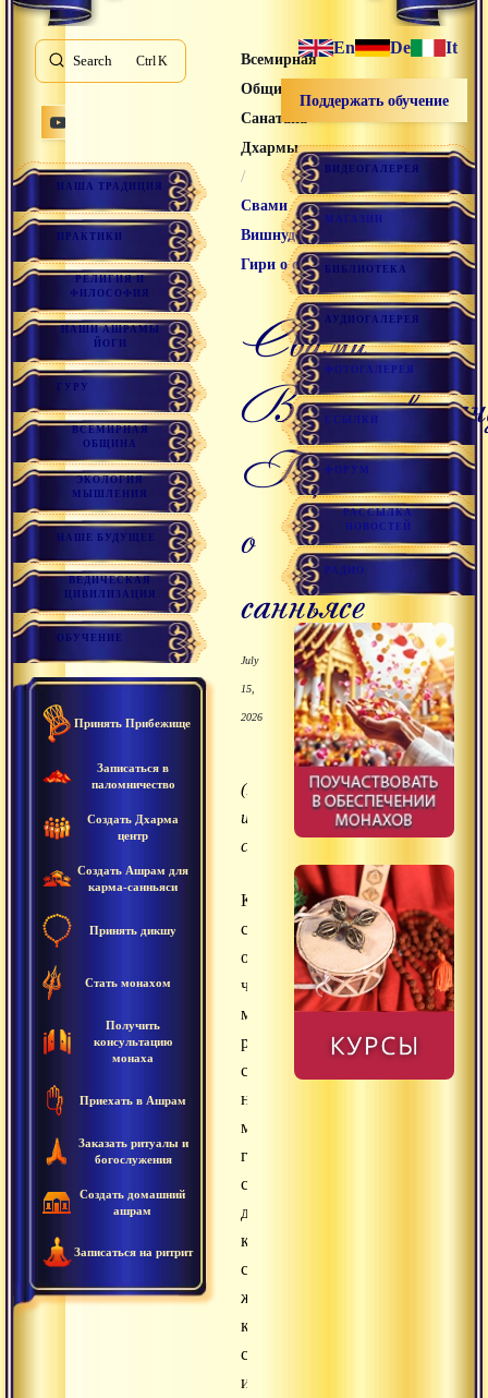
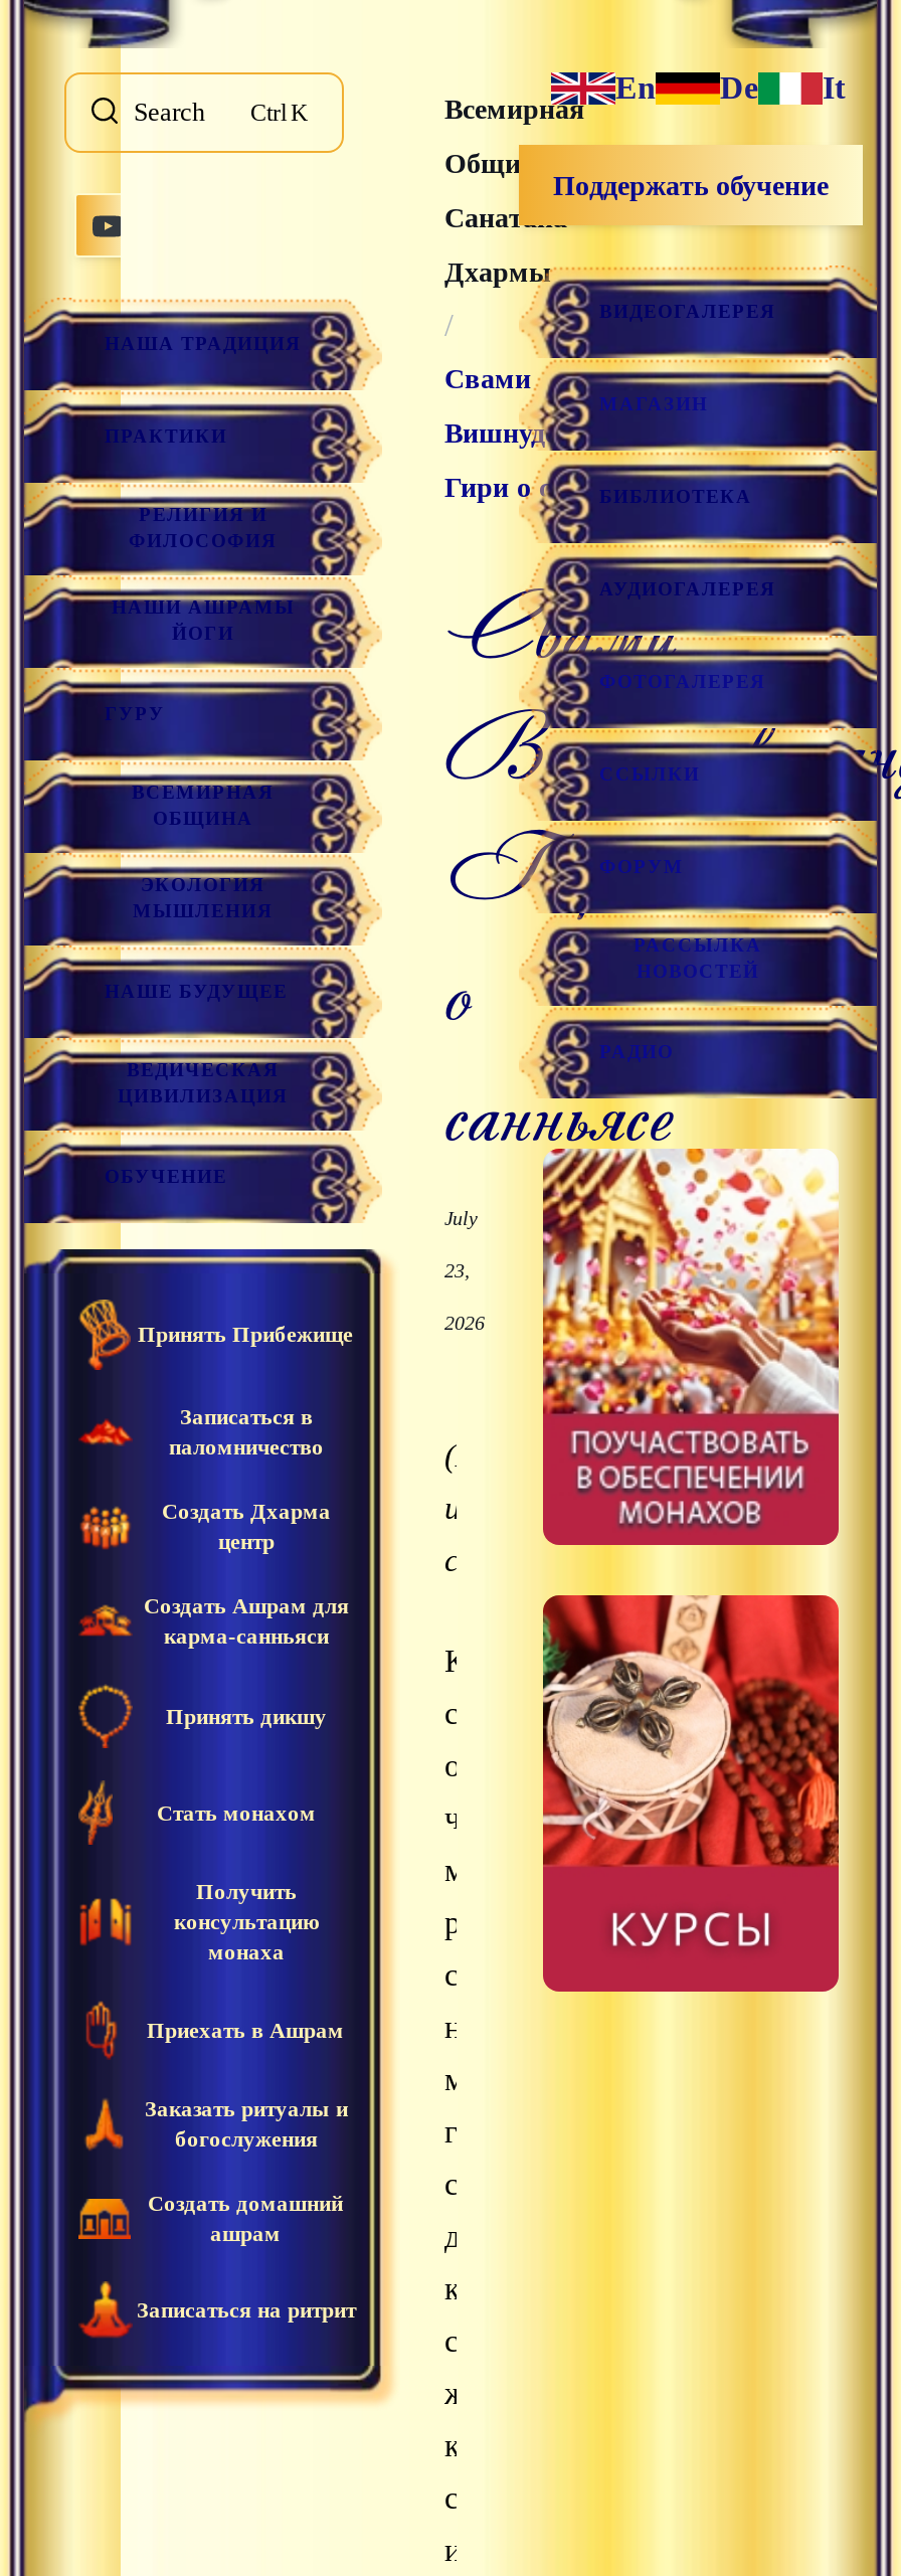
[241,683,255,695] 15, -> [444,1259,471,1281] 23,

